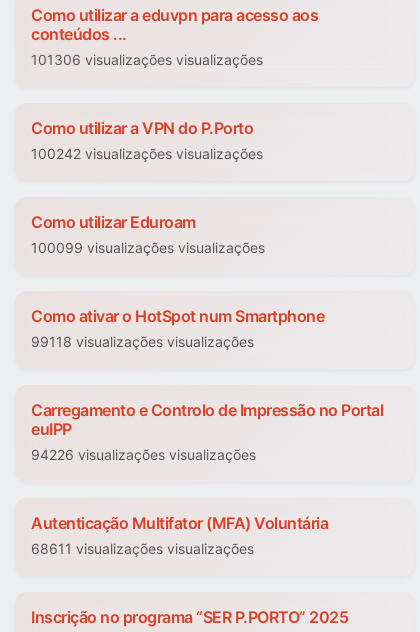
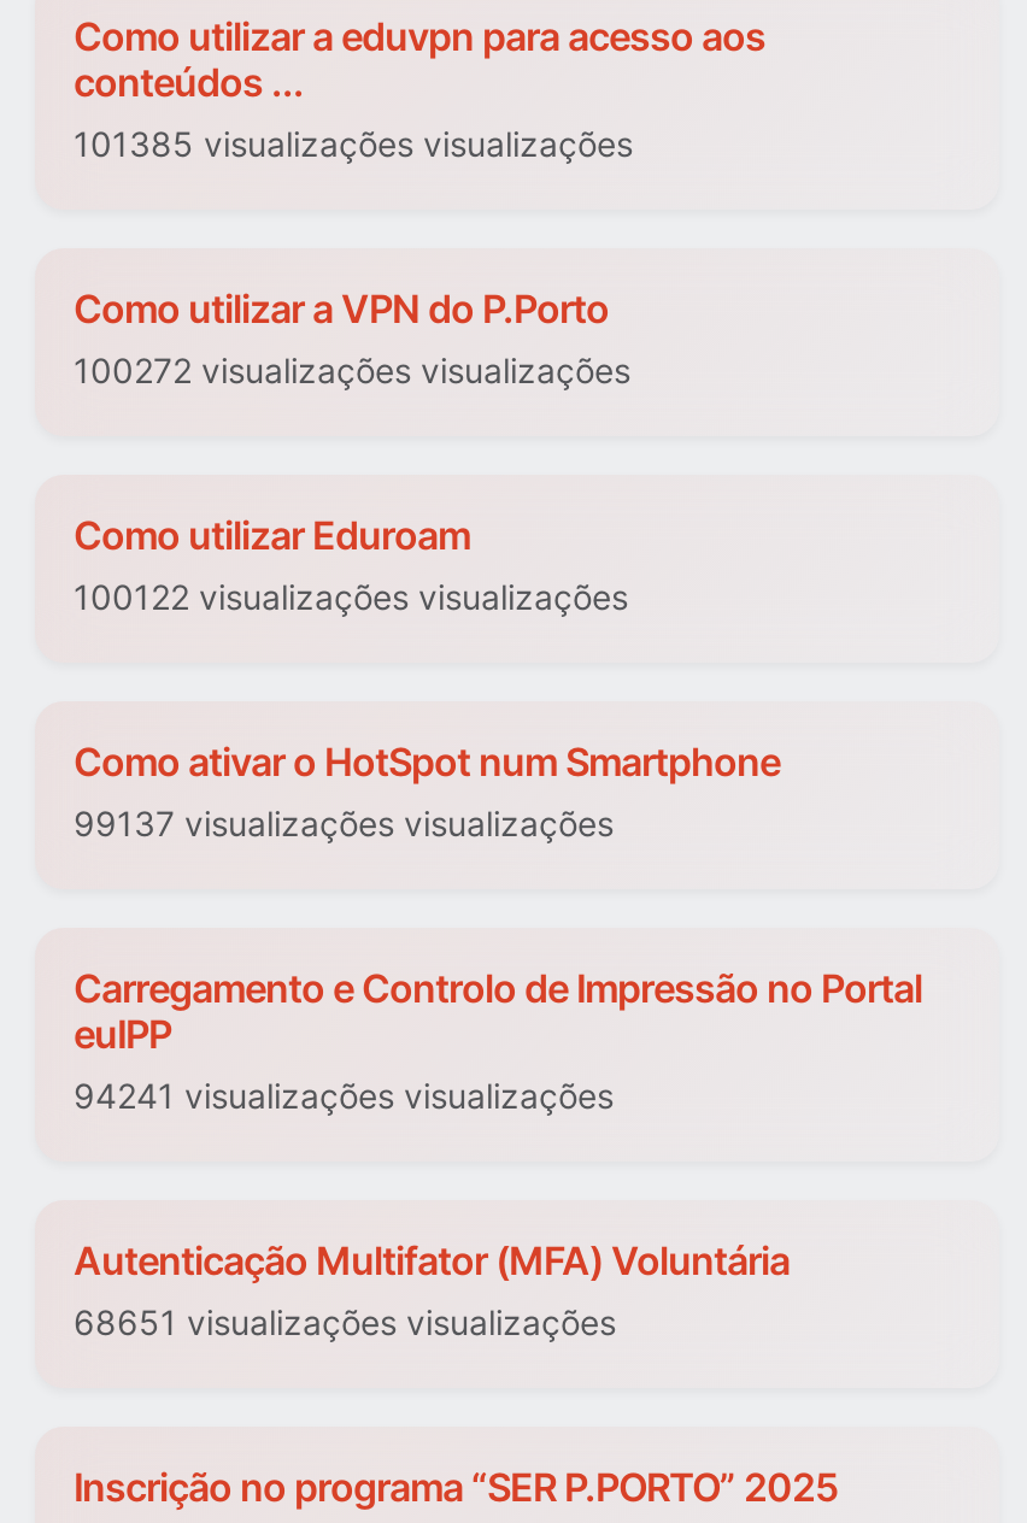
[31,51,263,68] 101306 visualizações visualizações -> [74,124,633,165] 101385 visualizações visualizações
[31,145,263,162] 100242 visualizações visualizações -> [74,351,630,392] 100272 visualizações visualizações
[31,239,265,256] 100099 visualizações visualizações -> [74,577,628,618] 100122 visualizações visualizações
[31,333,254,350] 99118 visualizações visualizações -> [74,804,614,845] 99137 visualizações visualizações
[31,446,256,463] 94226 visualizações visualizações -> [74,1076,614,1117] 94241 visualizações visualizações
[31,540,254,557] 68611 visualizações visualizações -> [74,1303,616,1343] 68651 visualizações visualizações

